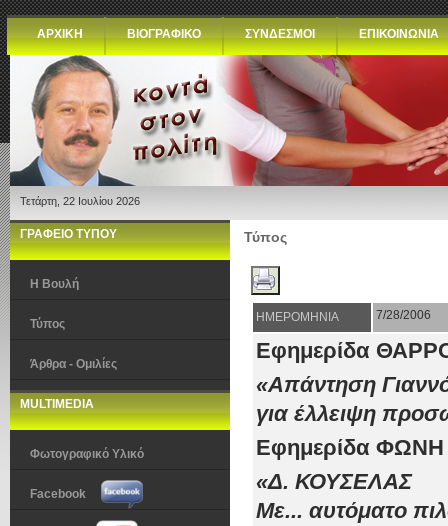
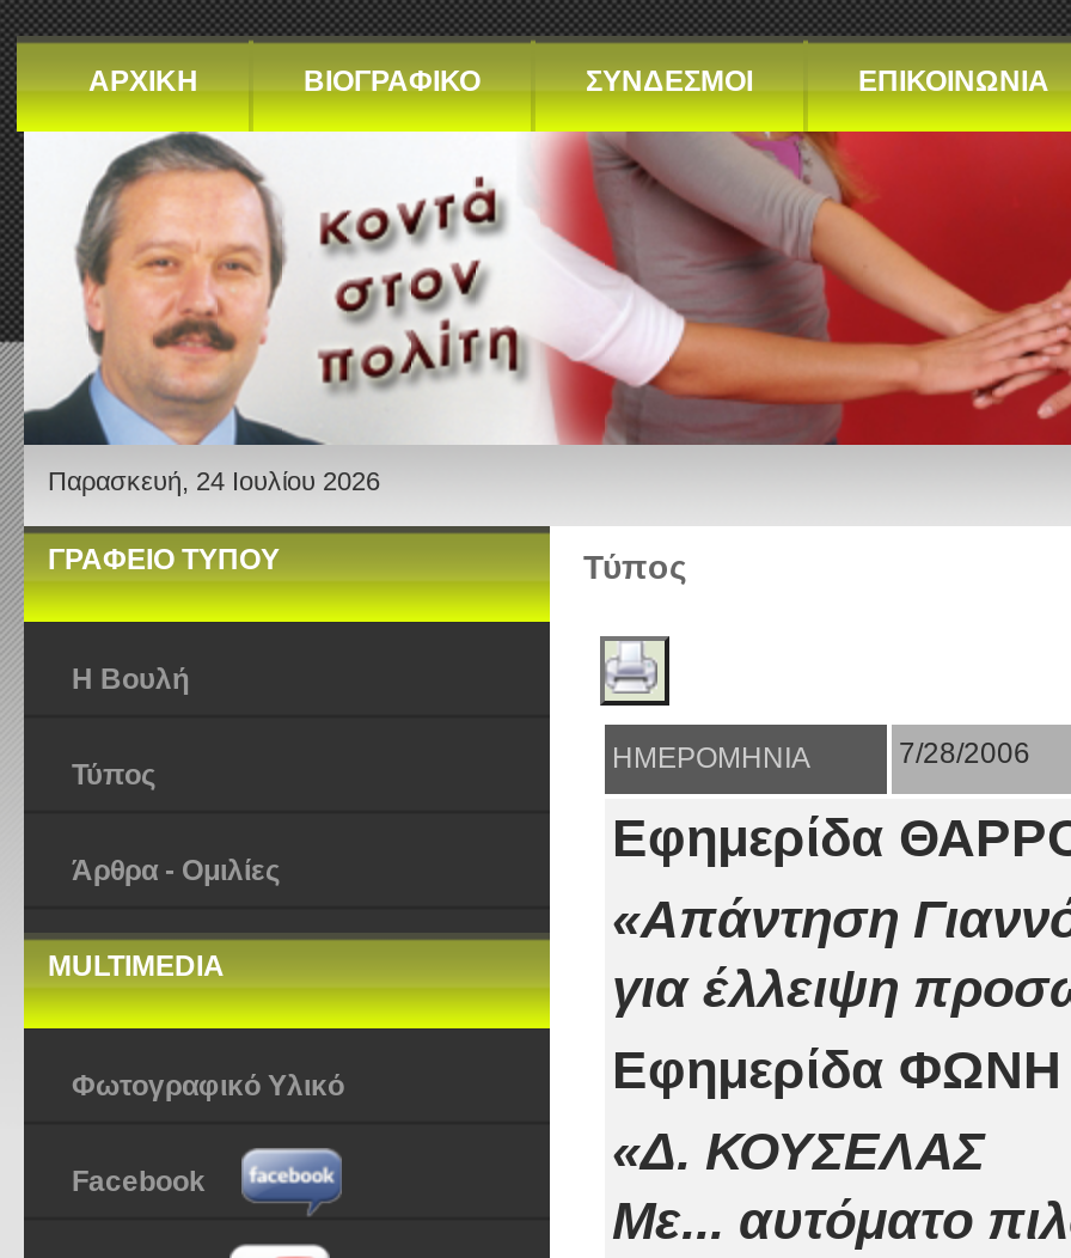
[20,195,140,207] Τετάρτη, 22 Ιουλίου 2026 -> [48,466,380,495] Παρασκευή, 24 Ιουλίου 2026

